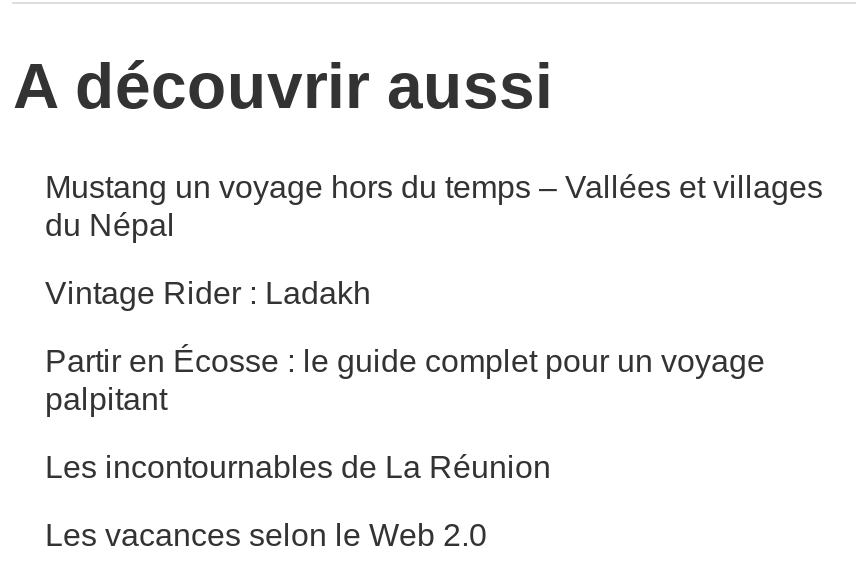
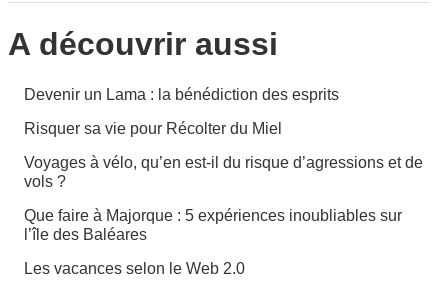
[45,171,823,243] Mustang un voyage hors du temps – Vallées et villages | du Népal -> [24,86,339,103] Devenir un Lama : la bénédiction des esprits
[45,277,371,311] Vintage Rider : Ladakh -> [24,120,282,137] Risquer sa vie pour Récolter du Miel
[45,345,765,417] Partir en Écosse : le guide complet pour un voyage | palpitant -> [24,154,423,190] Voyages à vélo, qu’en est-il du risque d’agressions et de | vols ?
[45,451,551,485] Les incontournables de La Réunion -> [24,207,402,243] Que faire à Majorque : 5 expériences inoubliables sur | l’île des Baléares

